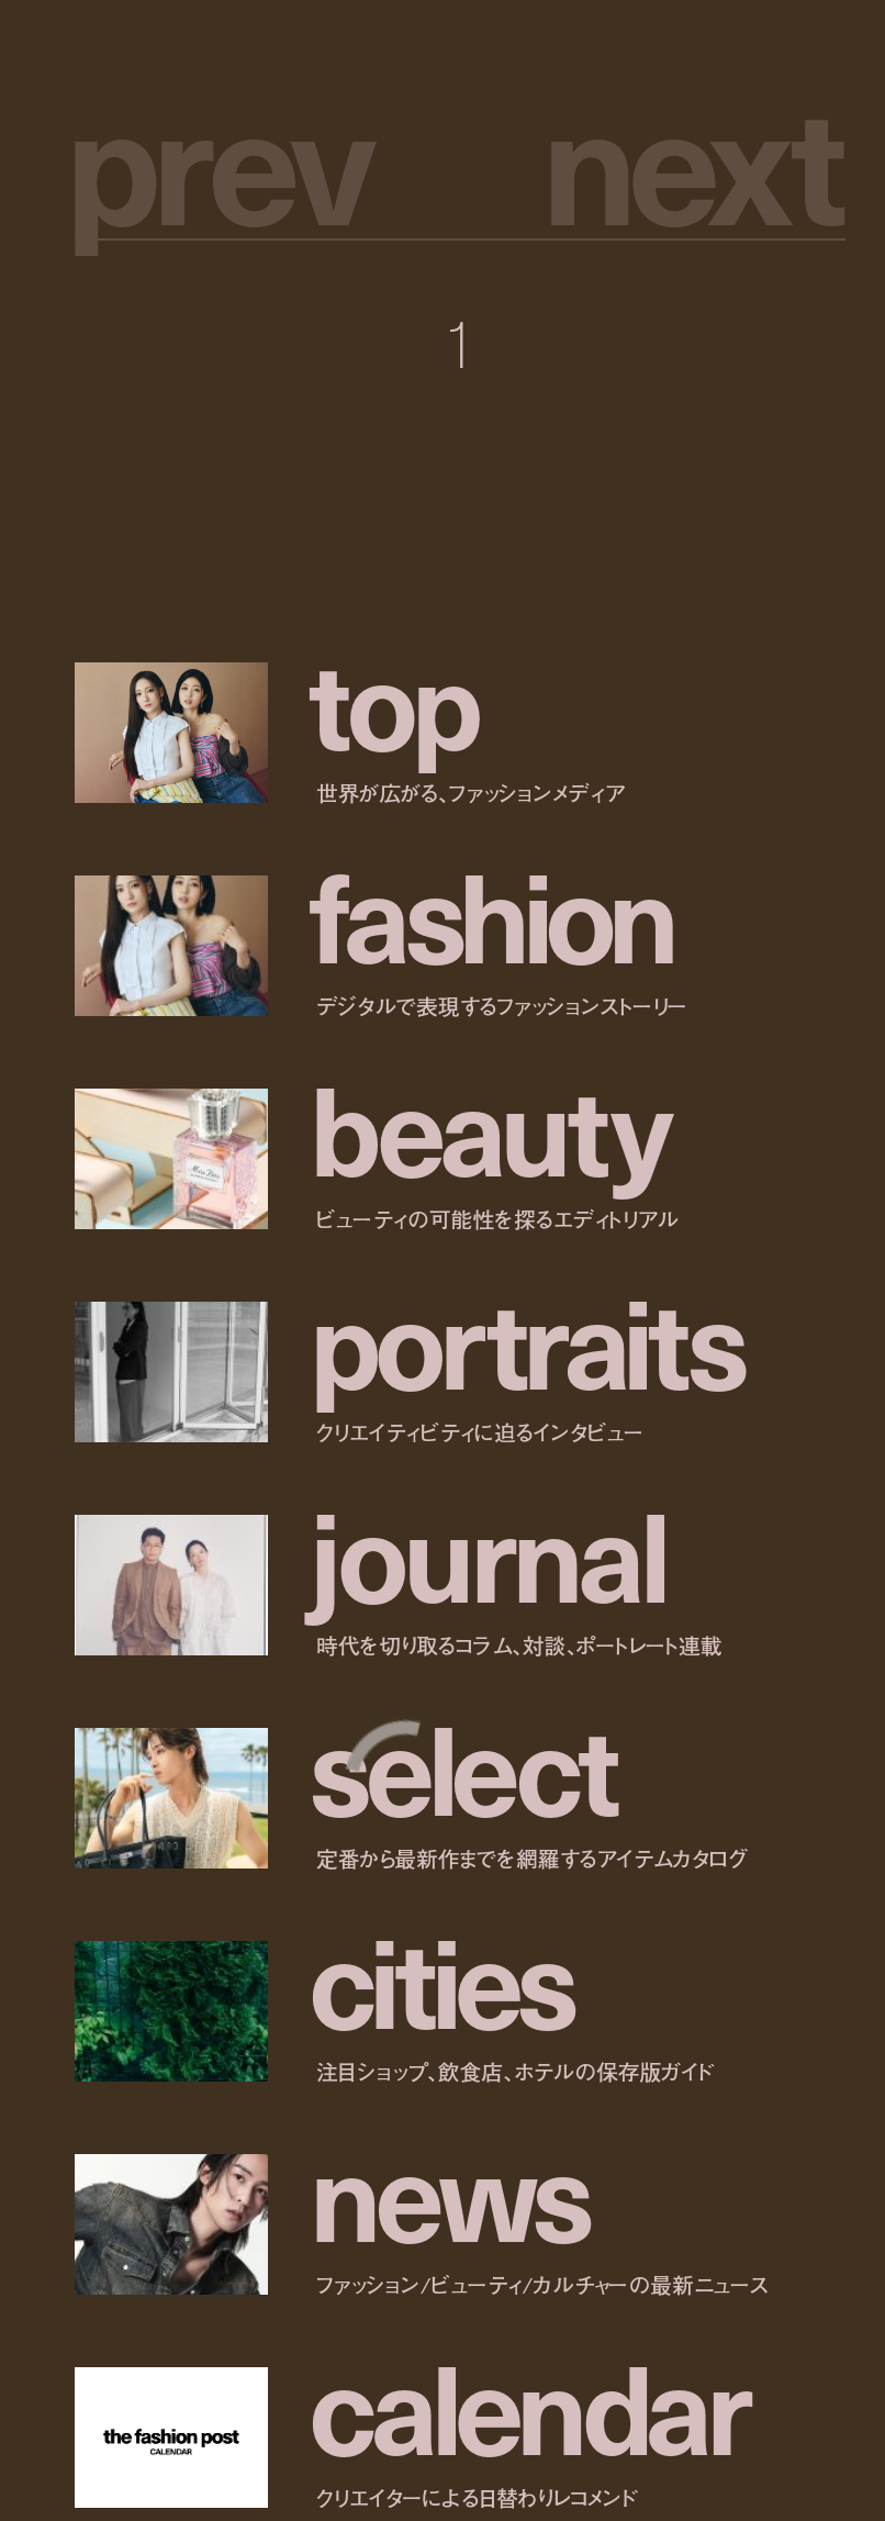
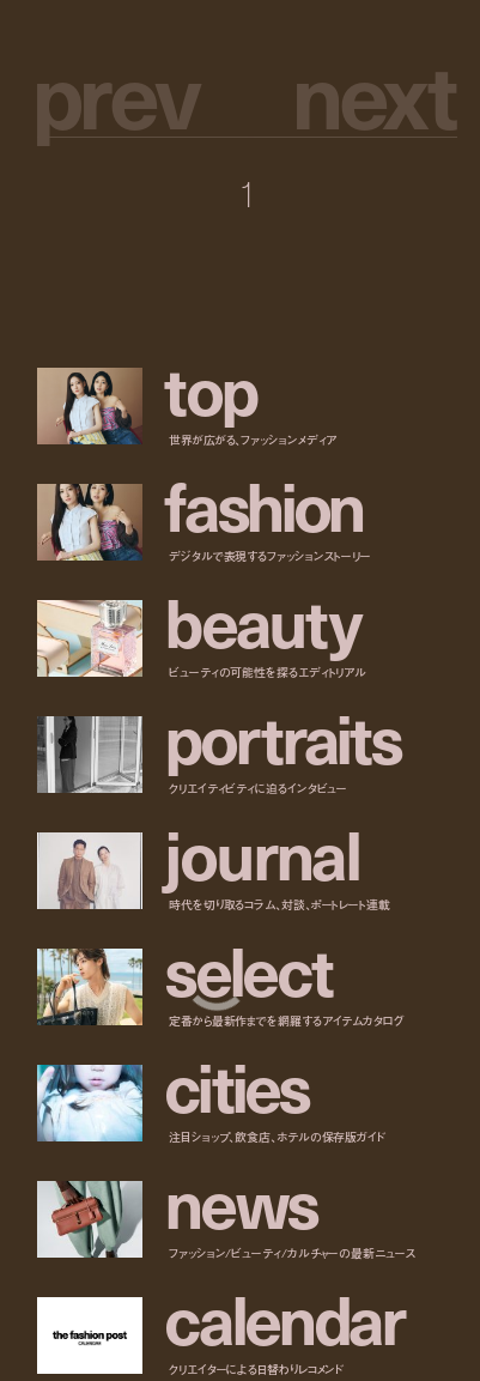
[72,1939,268,2082] [image] -> [36,1064,144,1143] [image]
[75,2152,268,2295] [image] -> [36,1180,144,1259] [image]

